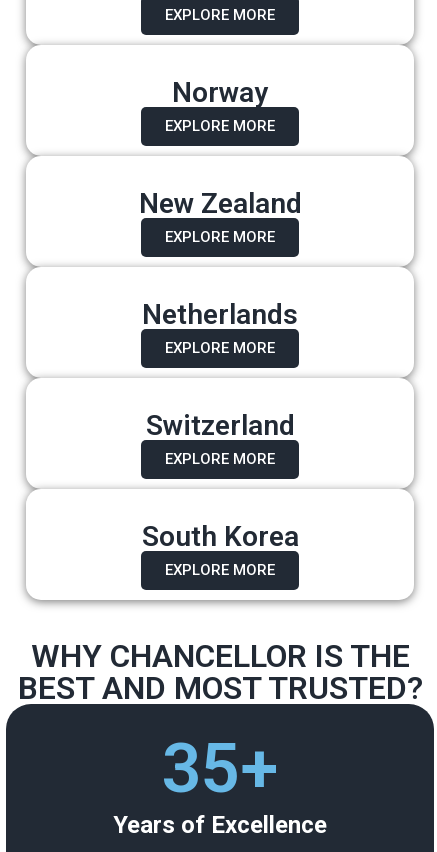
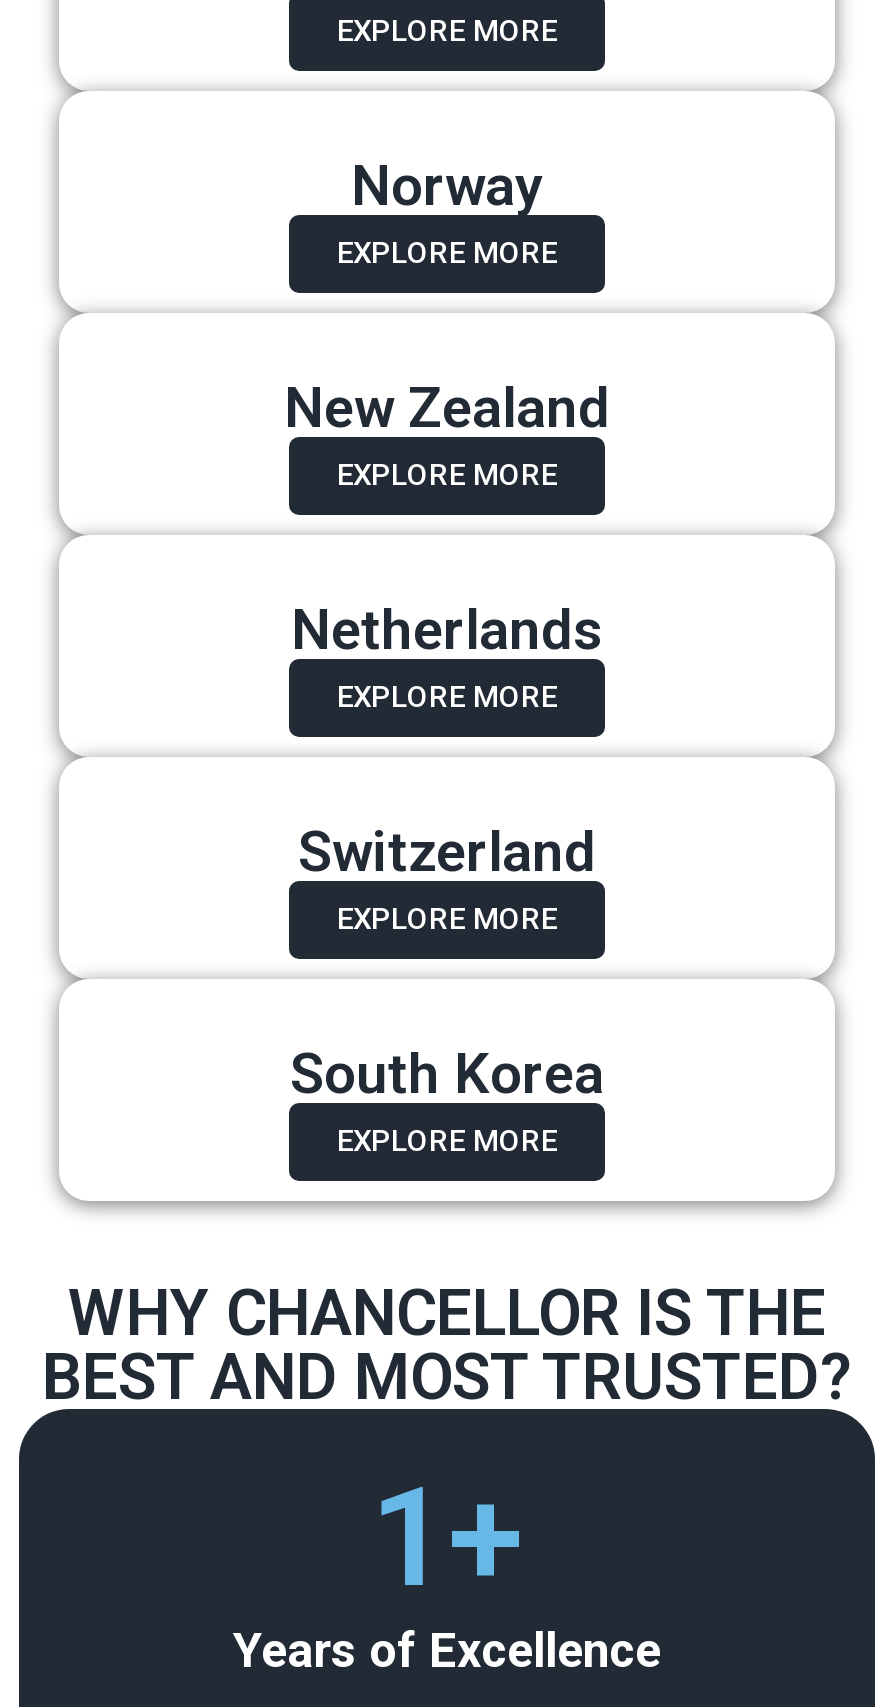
[162,728,278,809] 35 + -> [370,1457,524,1619] 1 +

